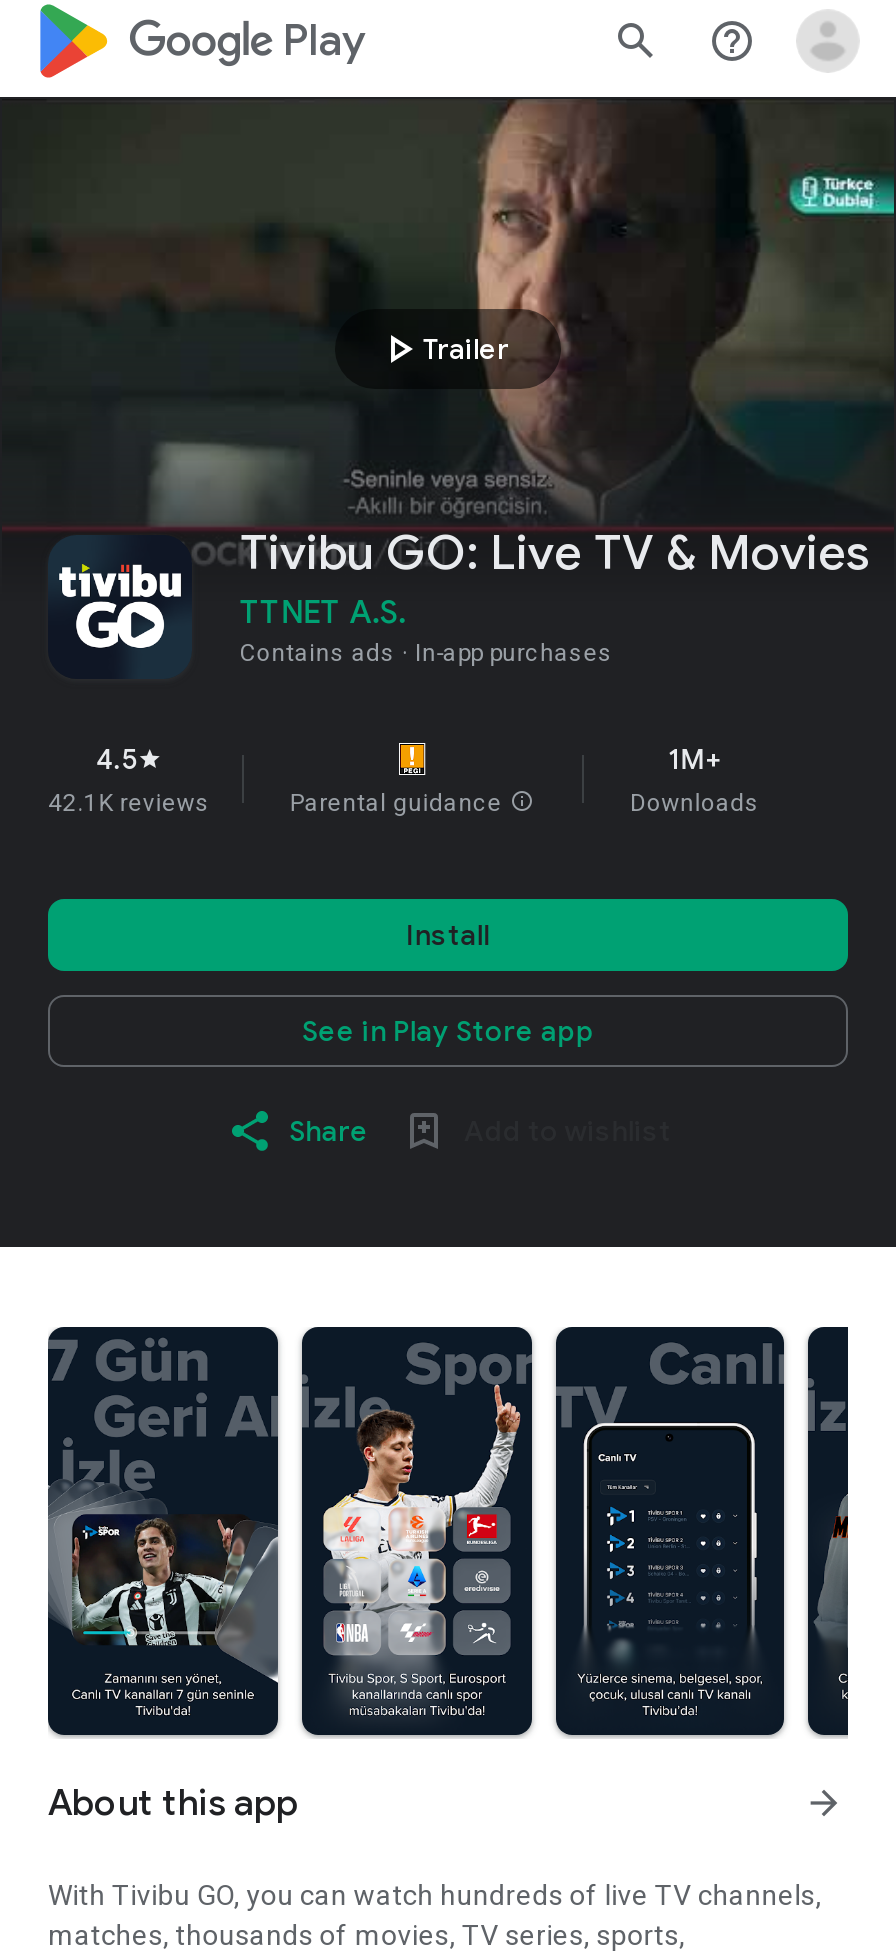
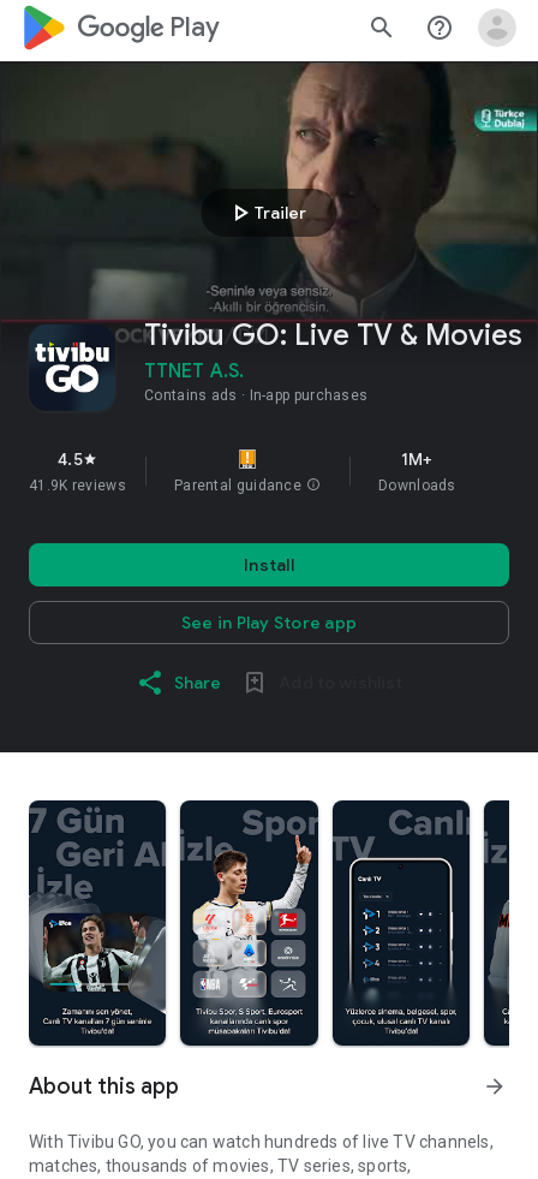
[48,789,210,817] 42.1K reviews -> [29,477,126,494] 41.9K reviews

